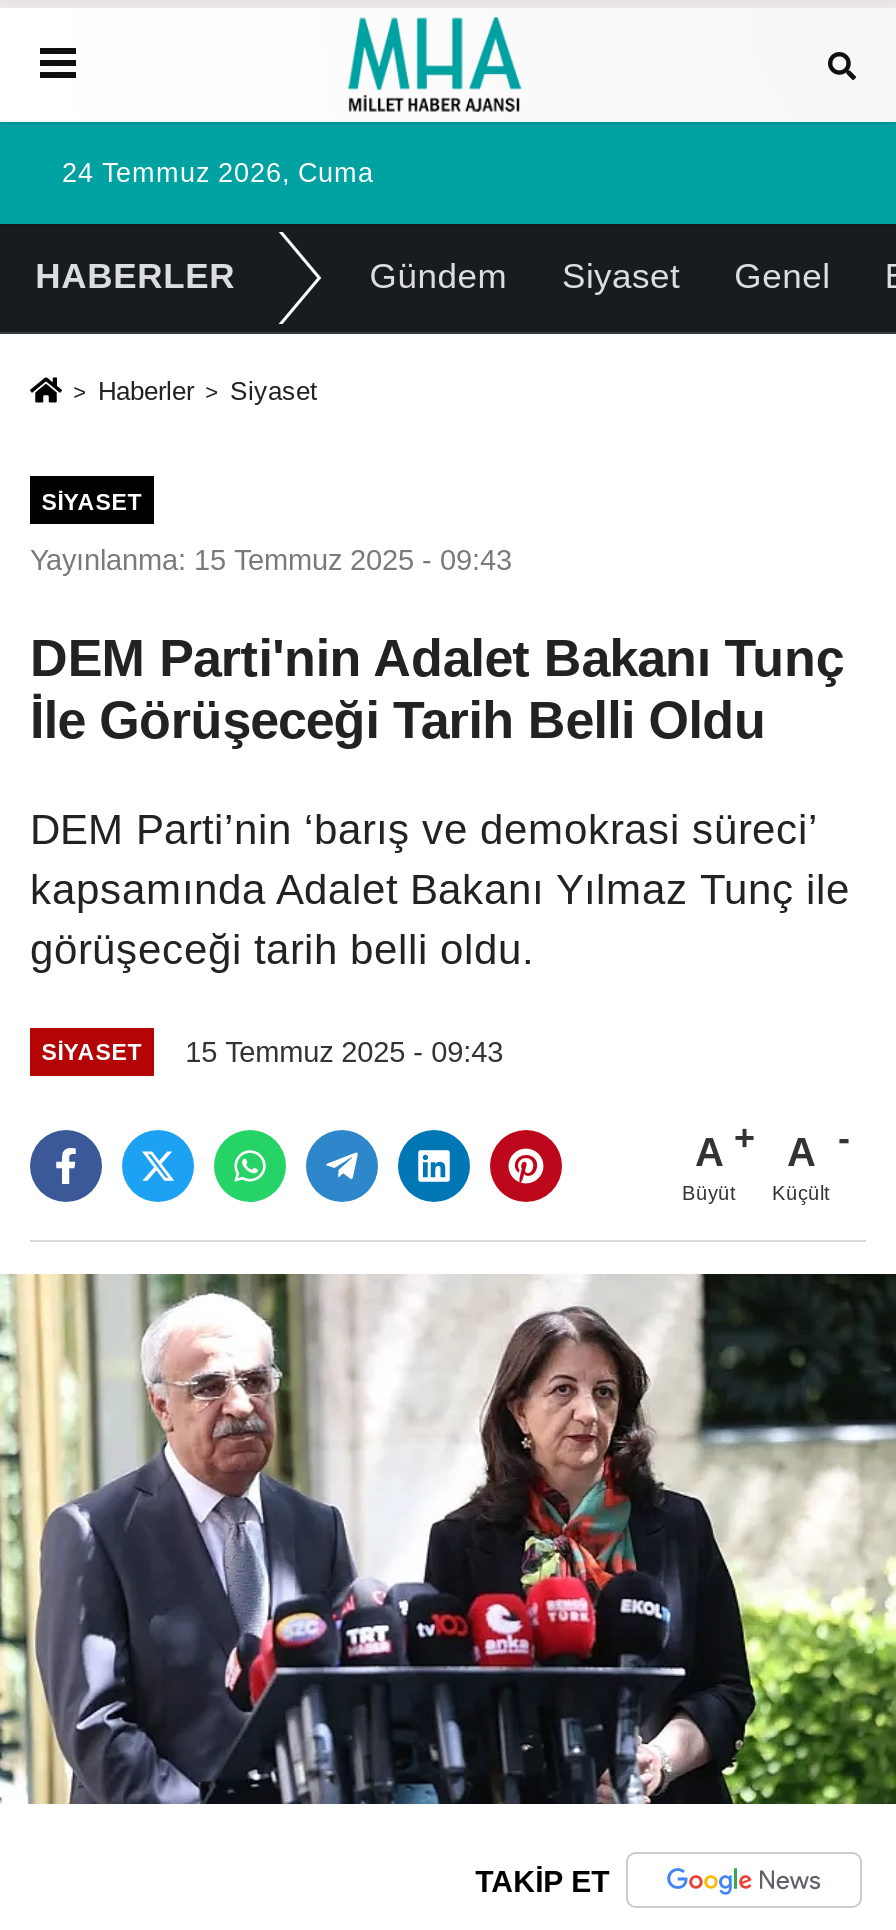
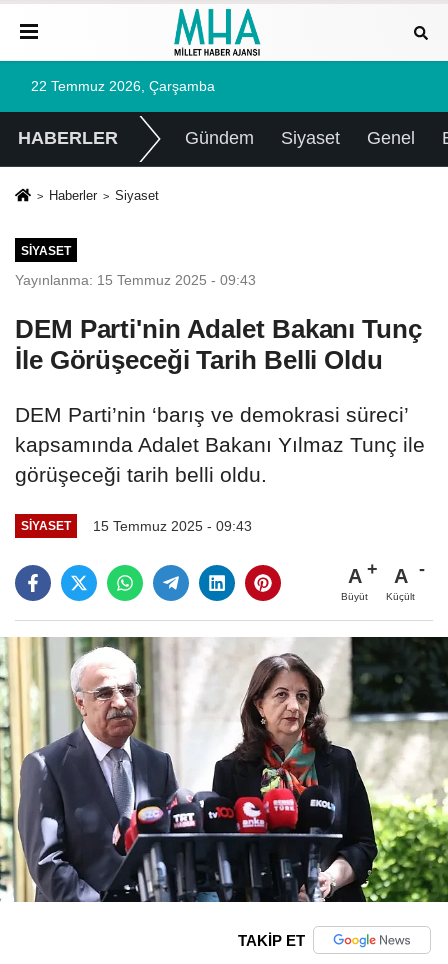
[62,158,374,188] 24 Temmuz 2026, Cuma -> [31,79,215,94] 22 Temmuz 2026, Çarşamba

